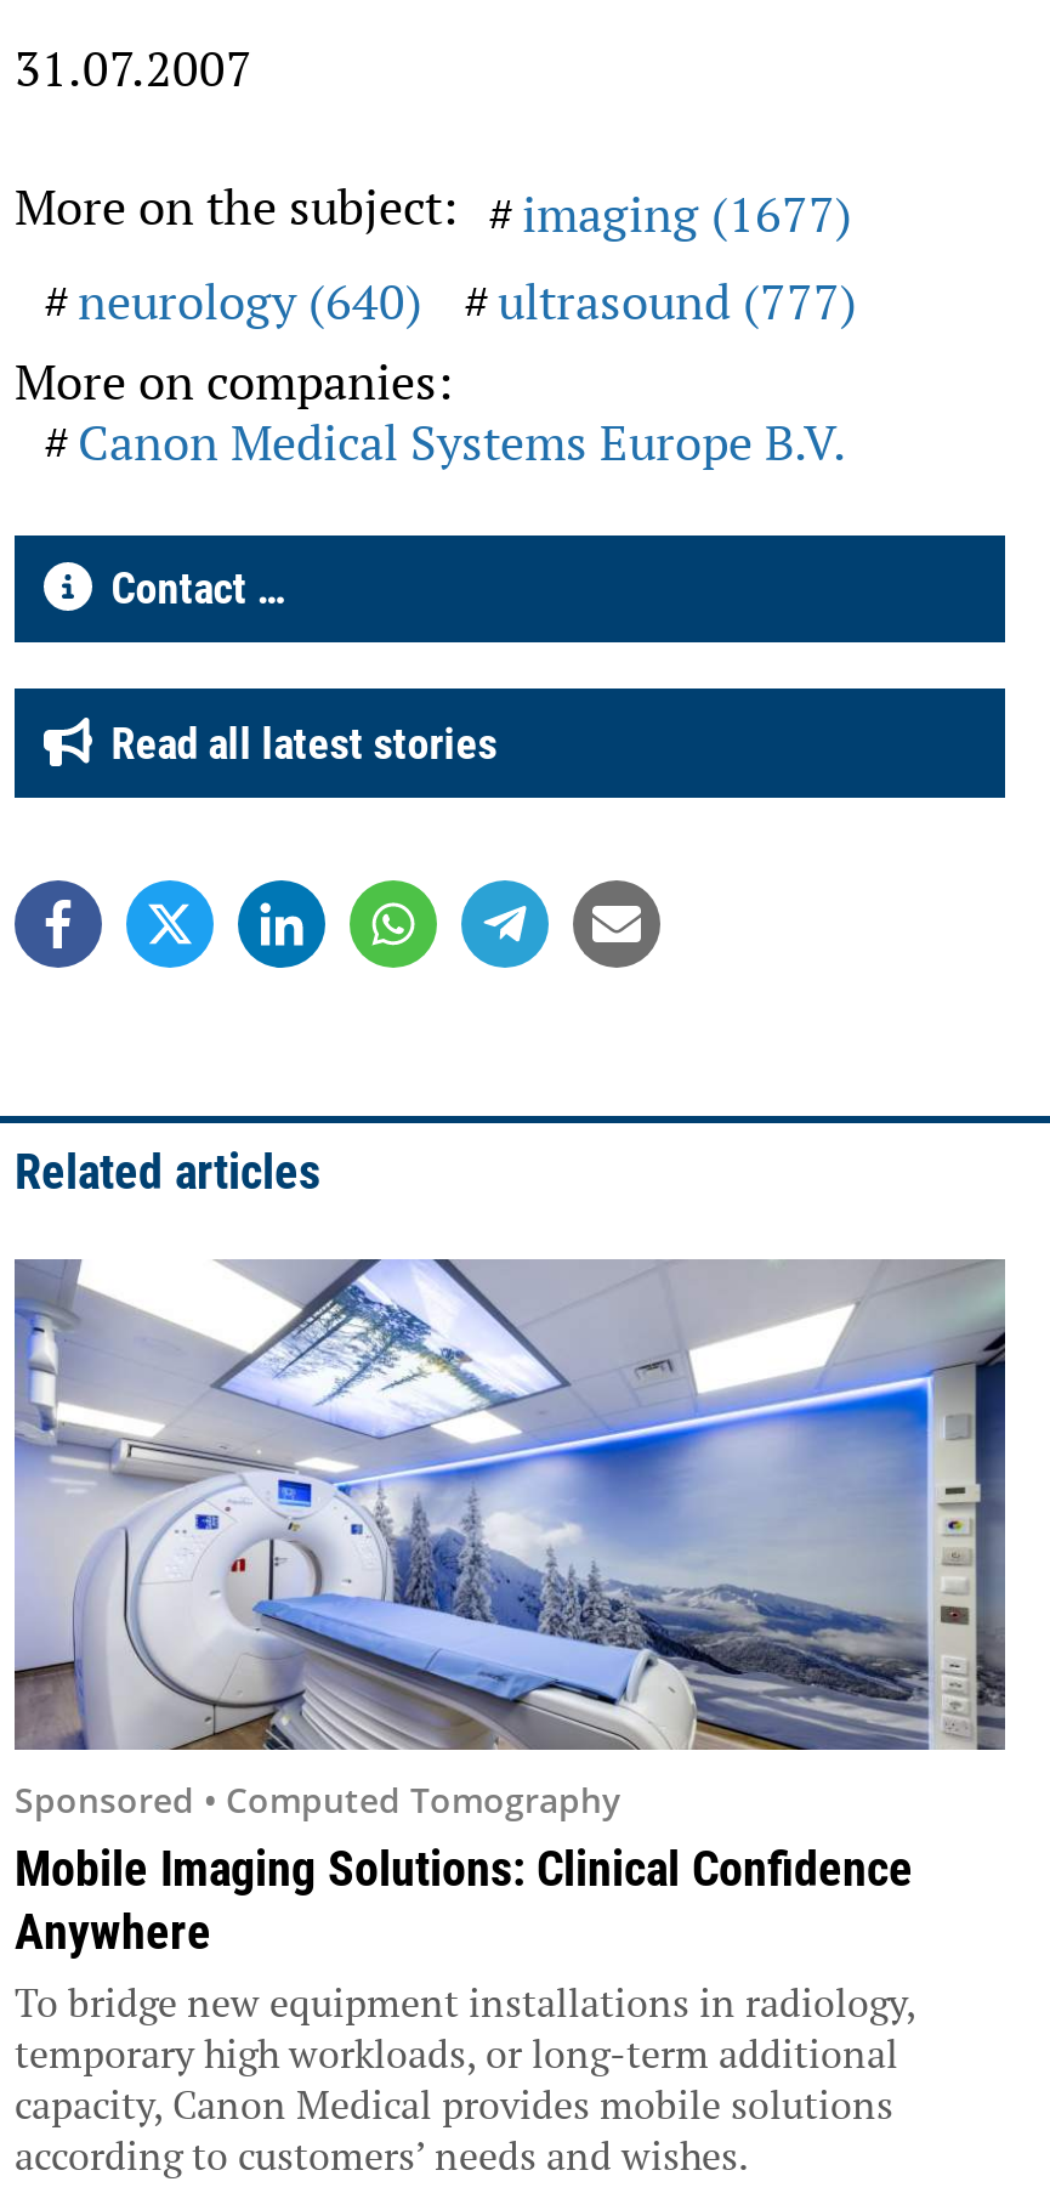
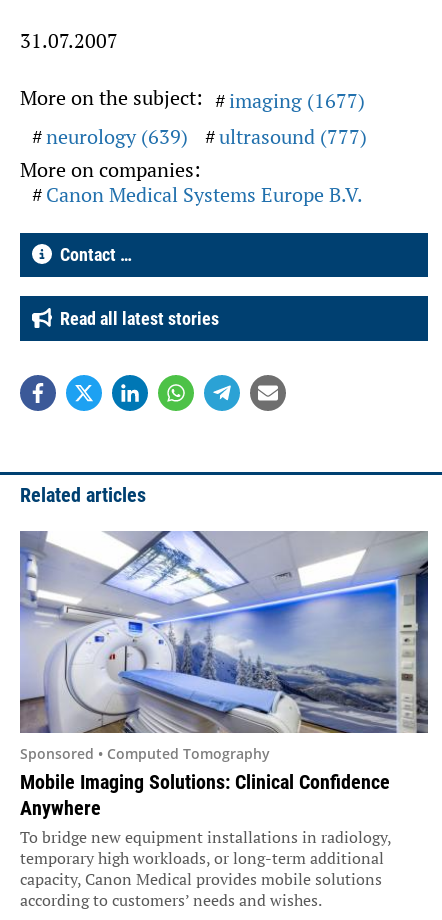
[78,267,857,333] neurology (640) ultrasound (777) -> [46,123,367,150] neurology (639) ultrasound (777)

